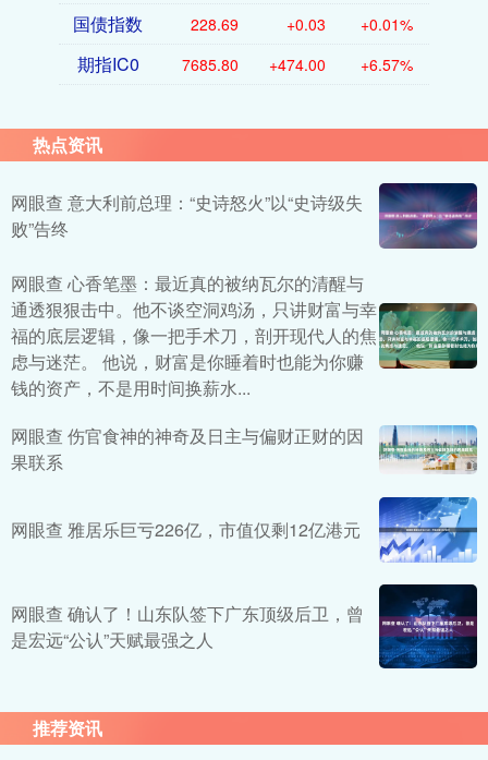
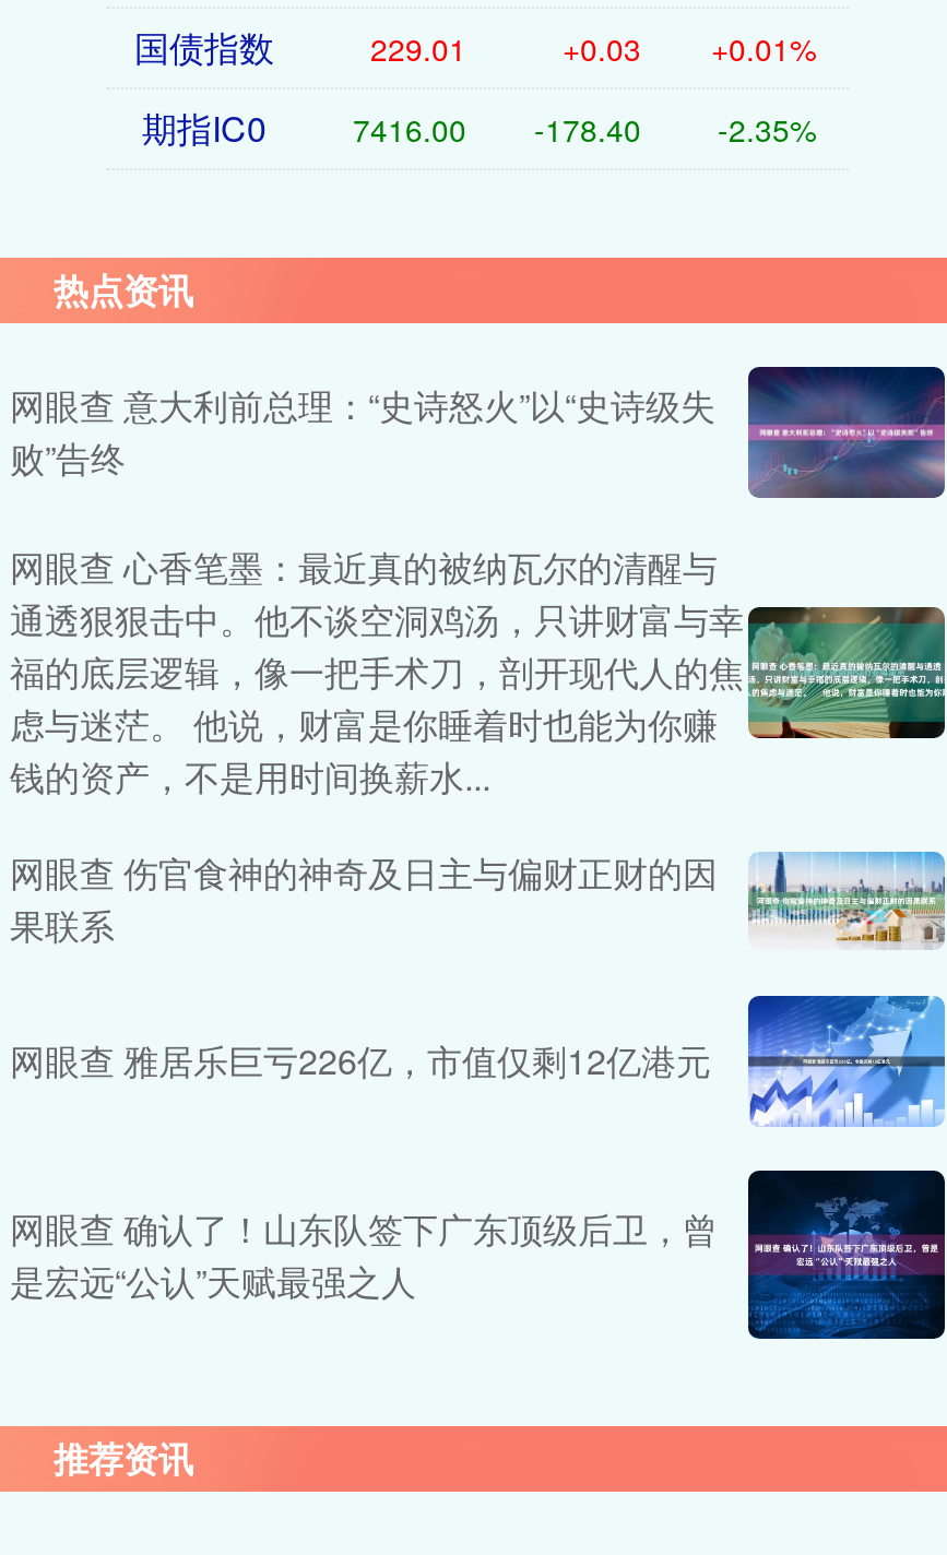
[191,14,239,35] 228.69 -> [370,27,466,71] 229.01
[182,54,239,76] 7685.80 -> [353,108,466,152] 7416.00
[269,54,326,76] +474.00 -> [534,108,641,152] -178.40
[361,54,413,76] +6.57% -> [718,108,816,152] -2.35%

